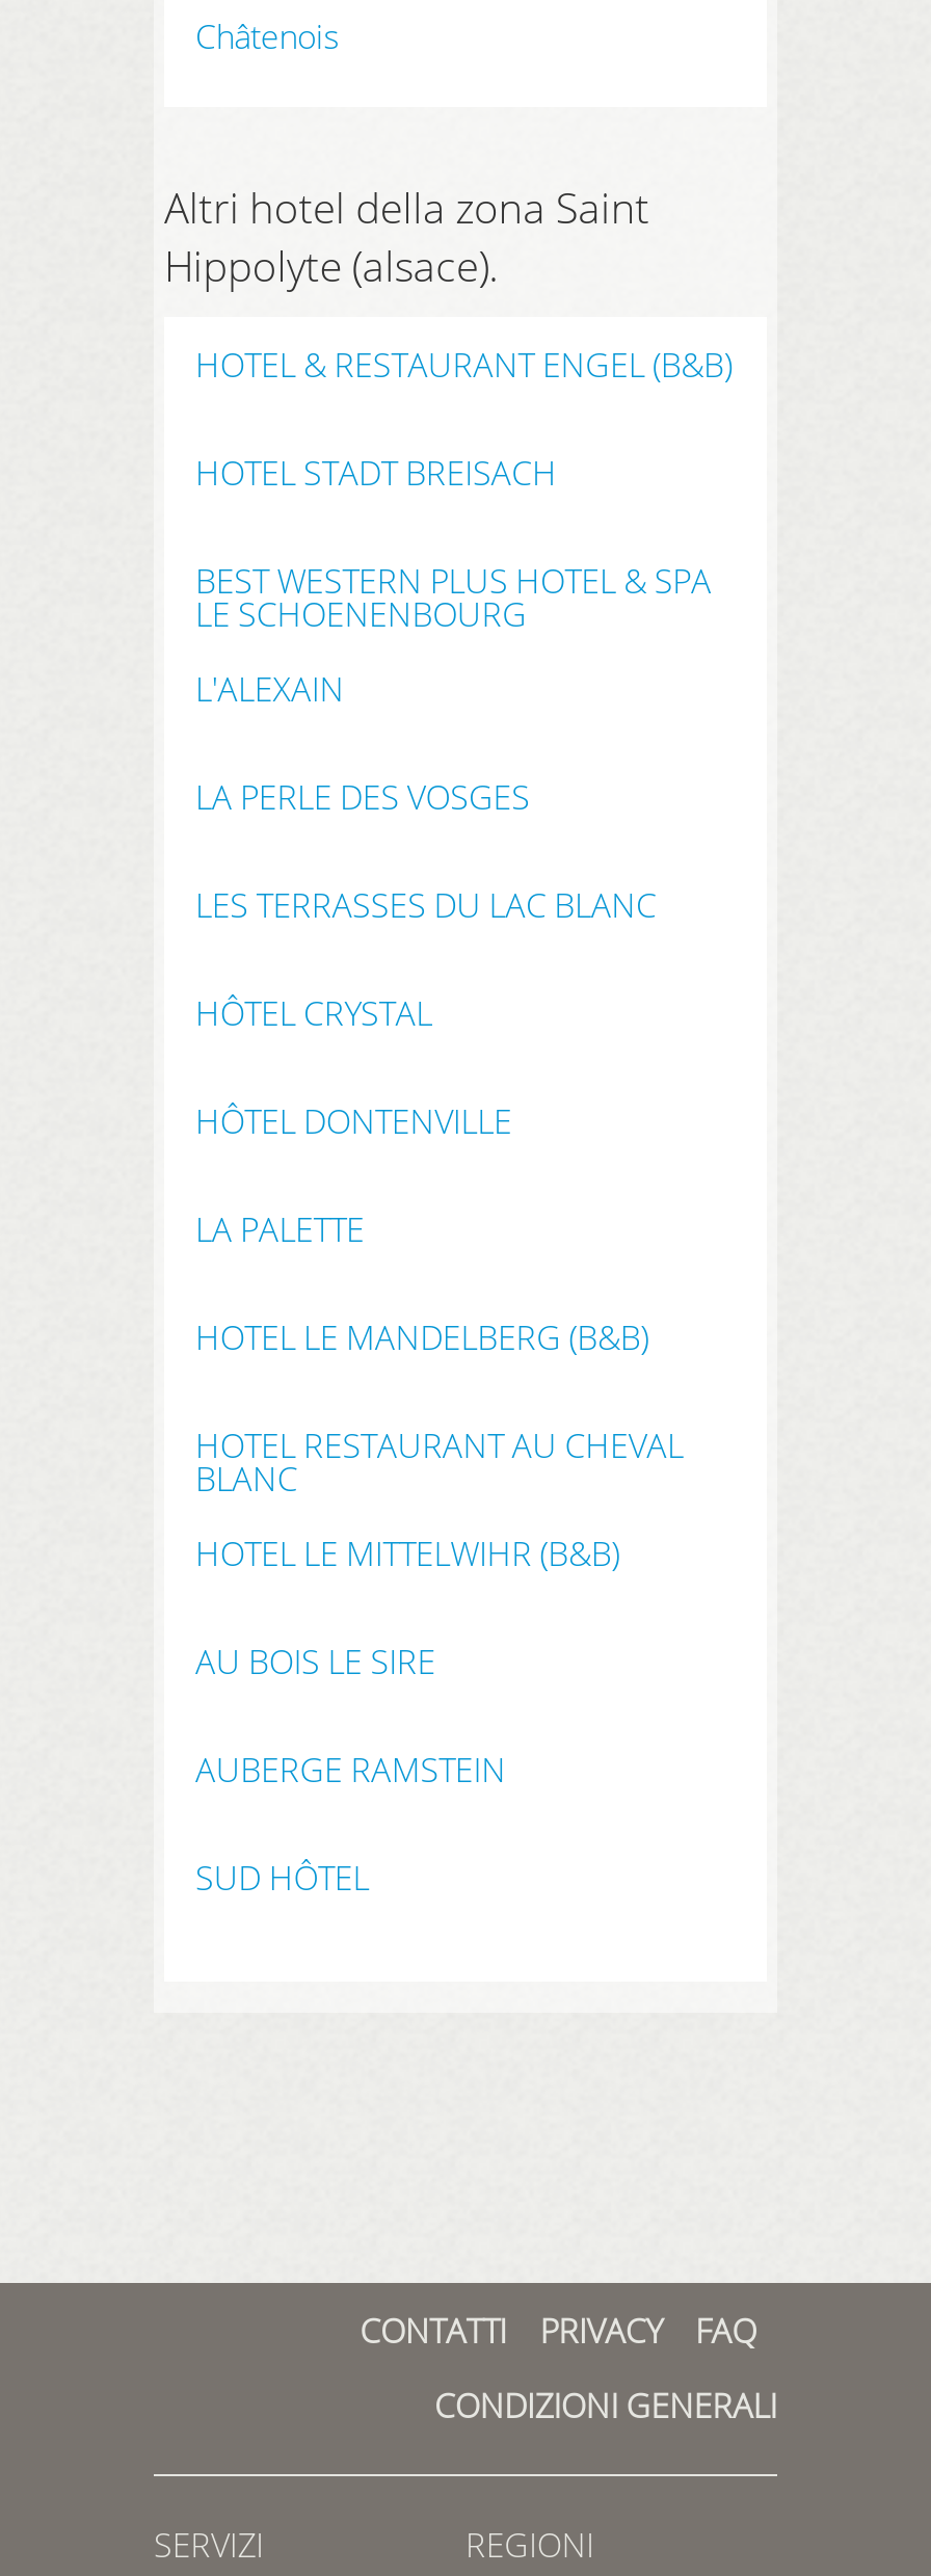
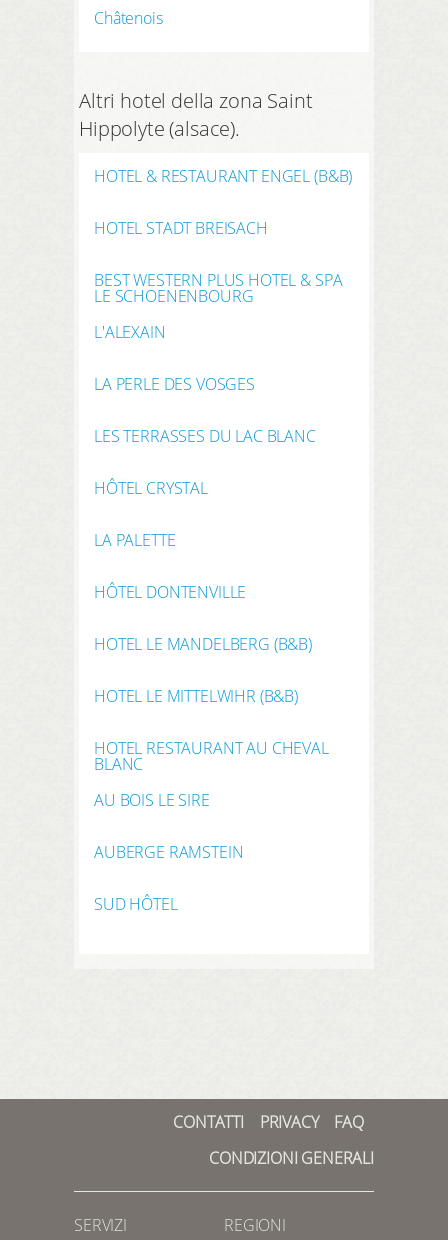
moved [195,1099,512,1145] -> [94,581,246,603]: HÔTEL DONTENVILLE
moved [195,1207,365,1253] -> [94,529,175,551]: LA PALETTE
moved [195,1423,683,1502] -> [94,737,329,775]: HOTEL RESTAURANT AU CHEVAL | BLANC
moved [195,1531,619,1577] -> [94,685,298,707]: HOTEL LE MITTELWIHR (B&B)

